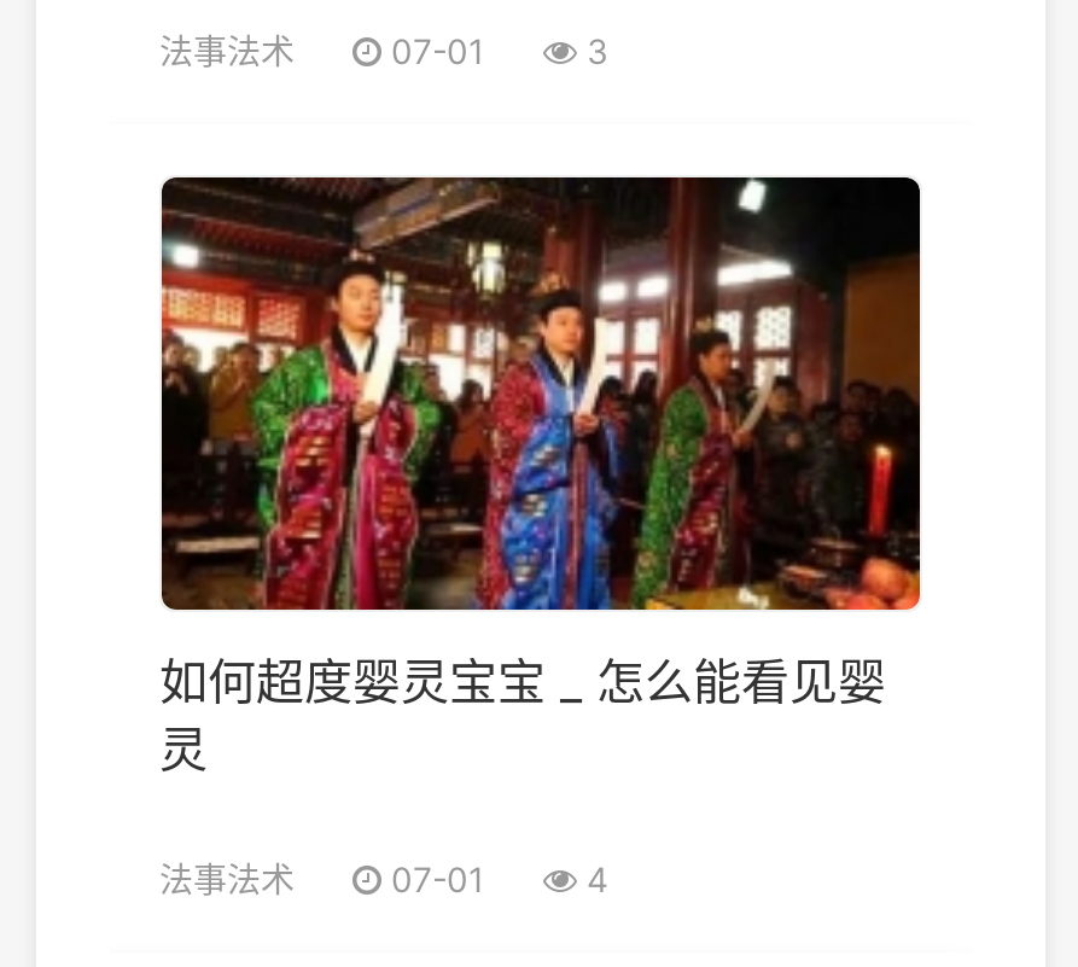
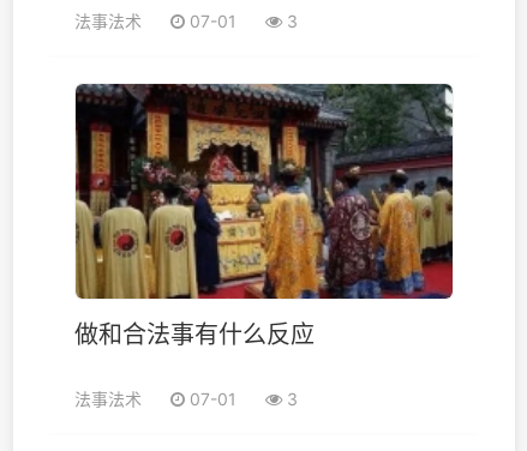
[159,175,922,779] [image] | 如何超度婴灵宝宝 _ 怎么能看见婴 | 灵 -> [74,83,454,349] [image] | 做和合法事有什么反应
[381,859,608,900] 07-01 4 -> [185,389,298,409] 07-01 3

